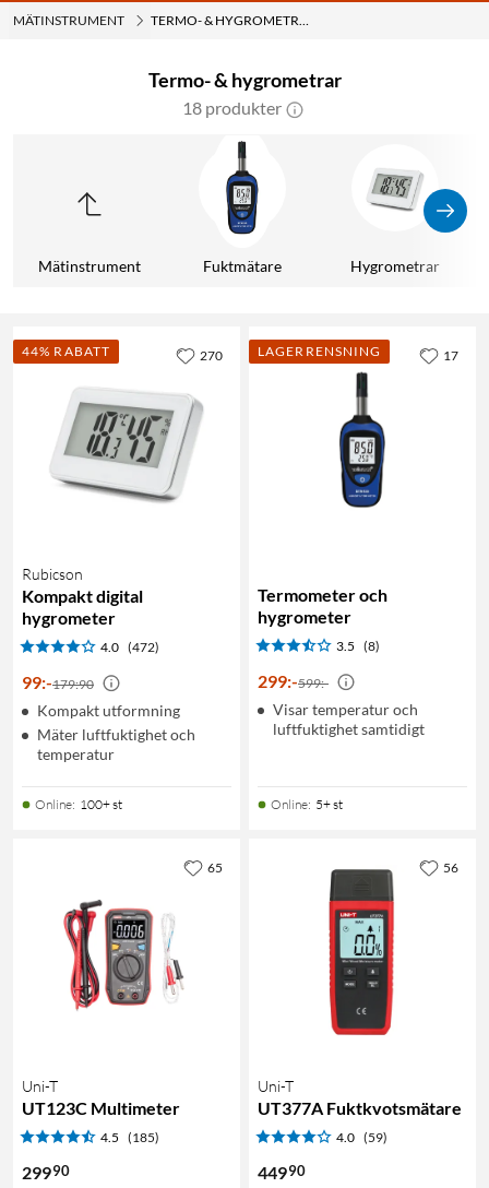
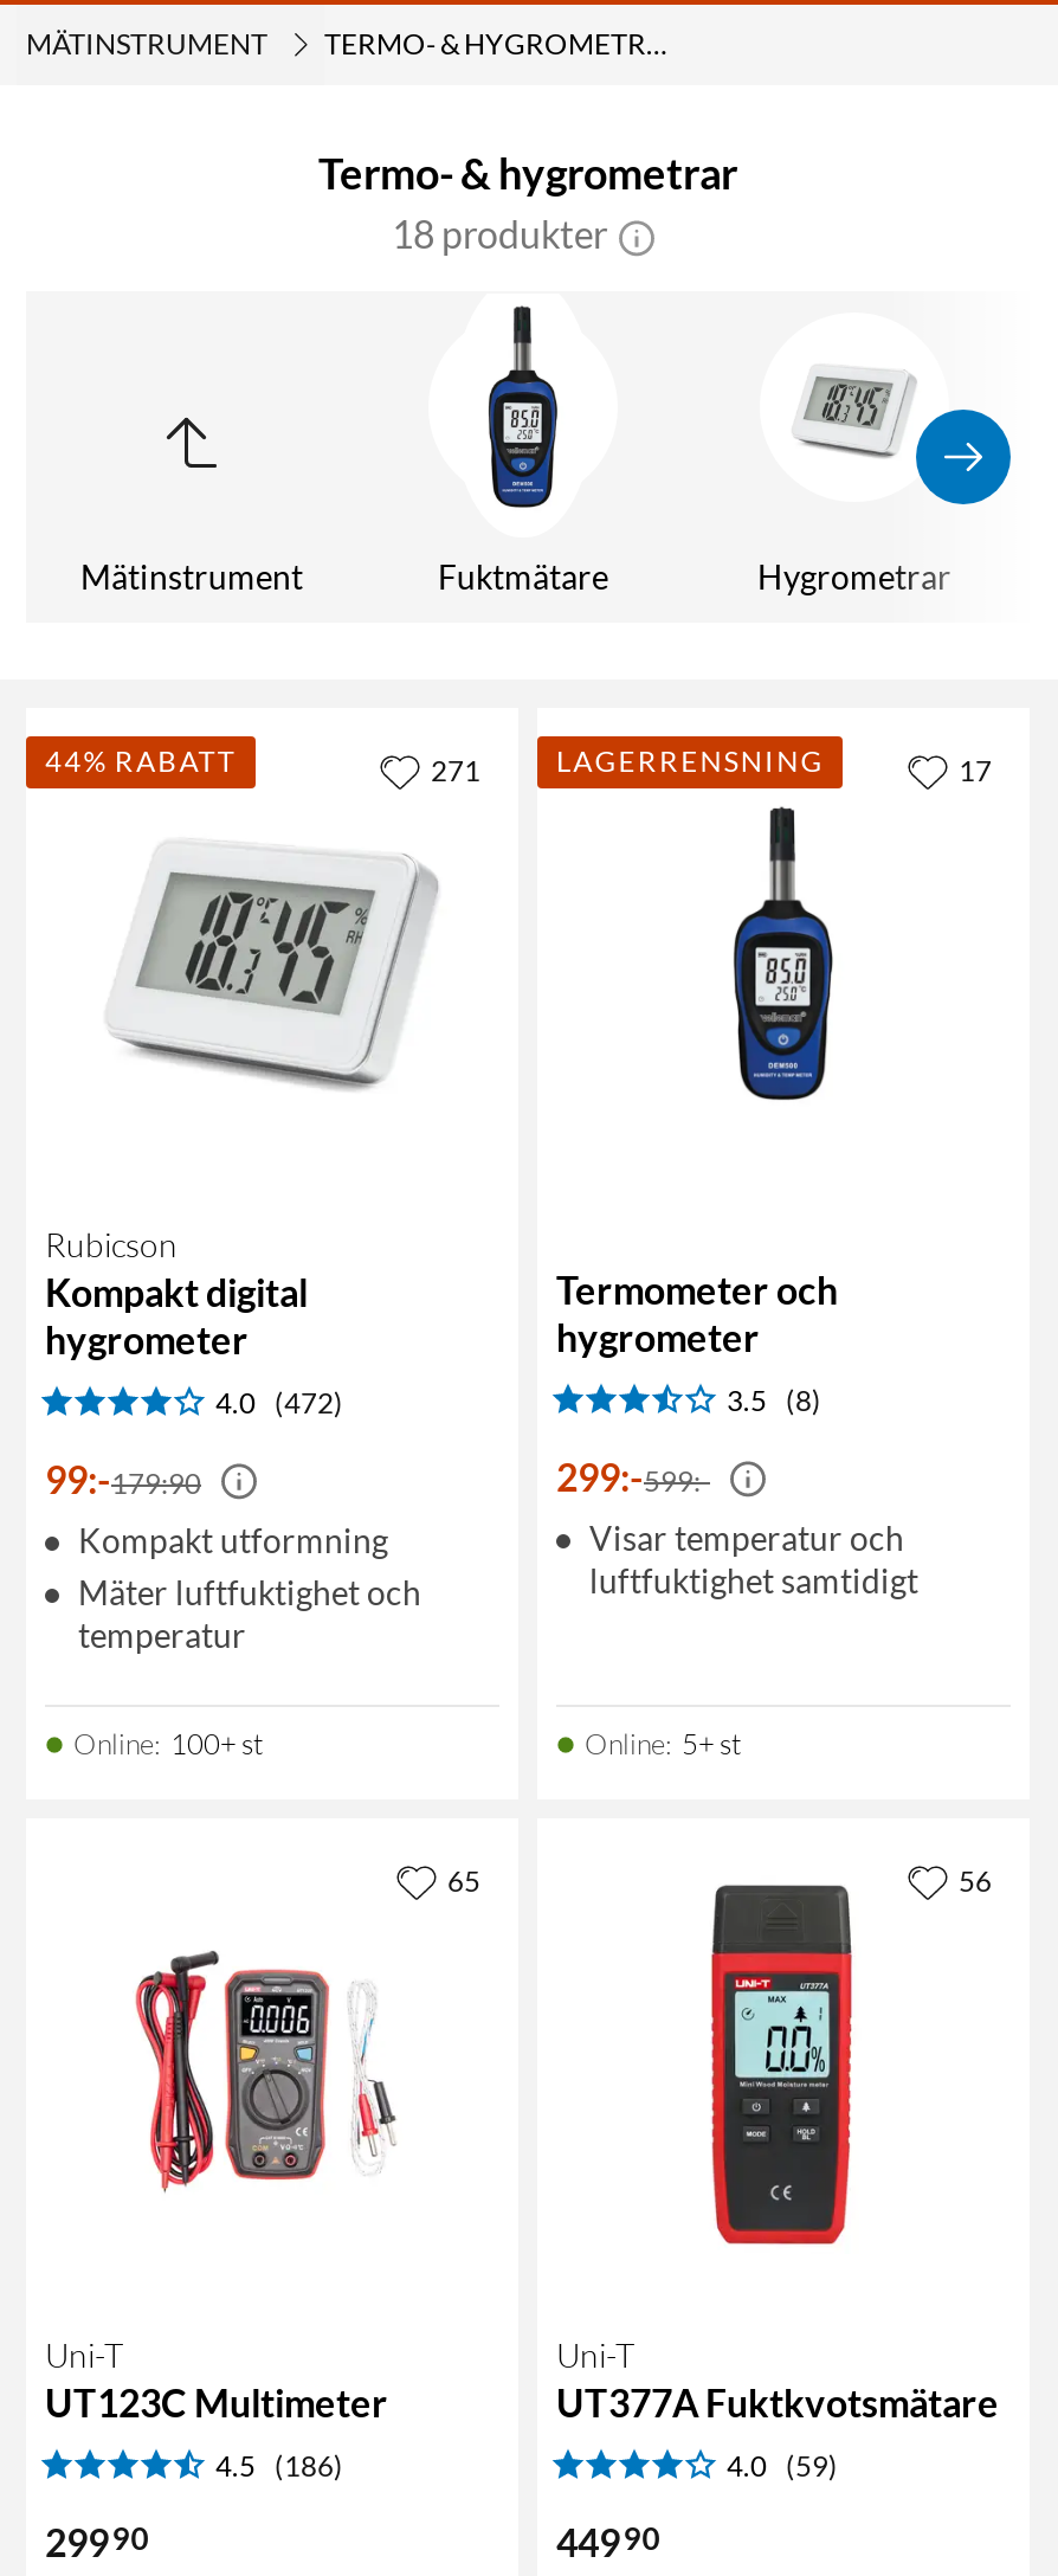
[200,347,223,364] 270 -> [431,753,480,788] 271
[100,1129,159,1145] 4.5 (185) -> [215,2448,343,2484] 4.5 (186)

